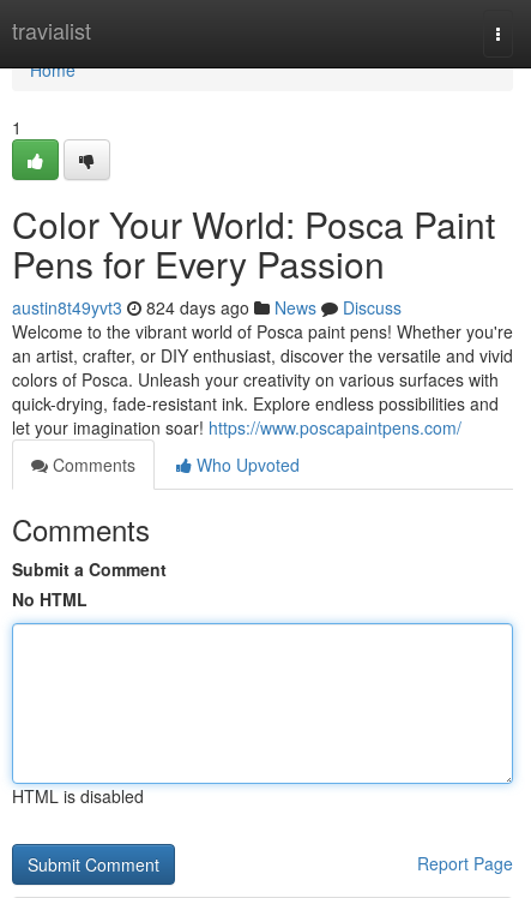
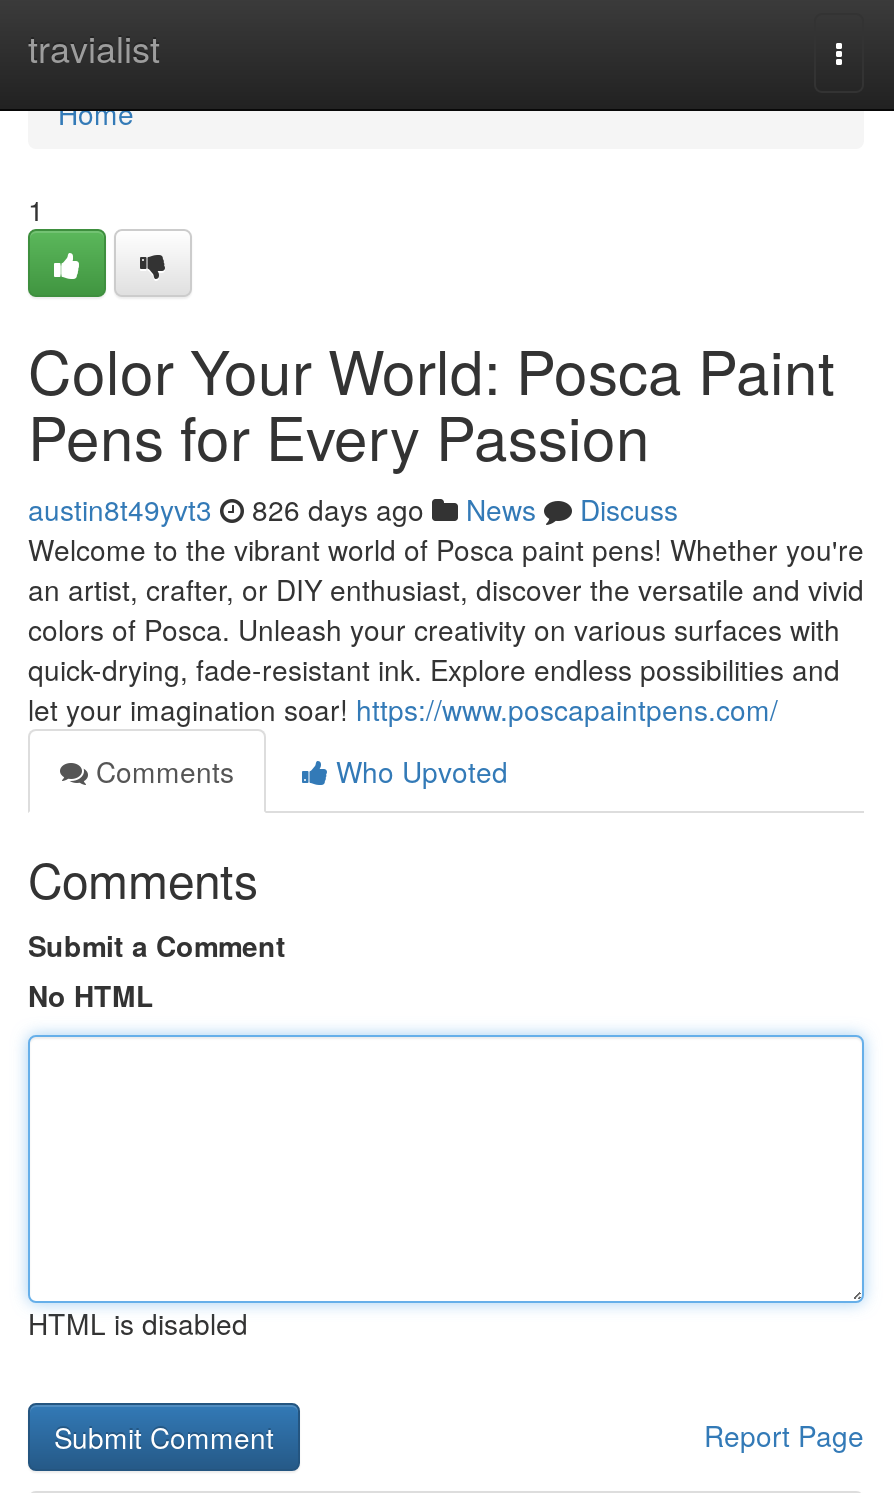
[12,295,402,319] austin8t49yvt3 824 days ago News Discuss -> [28,489,678,529] austin8t49yvt3 826 days ago News Discuss

